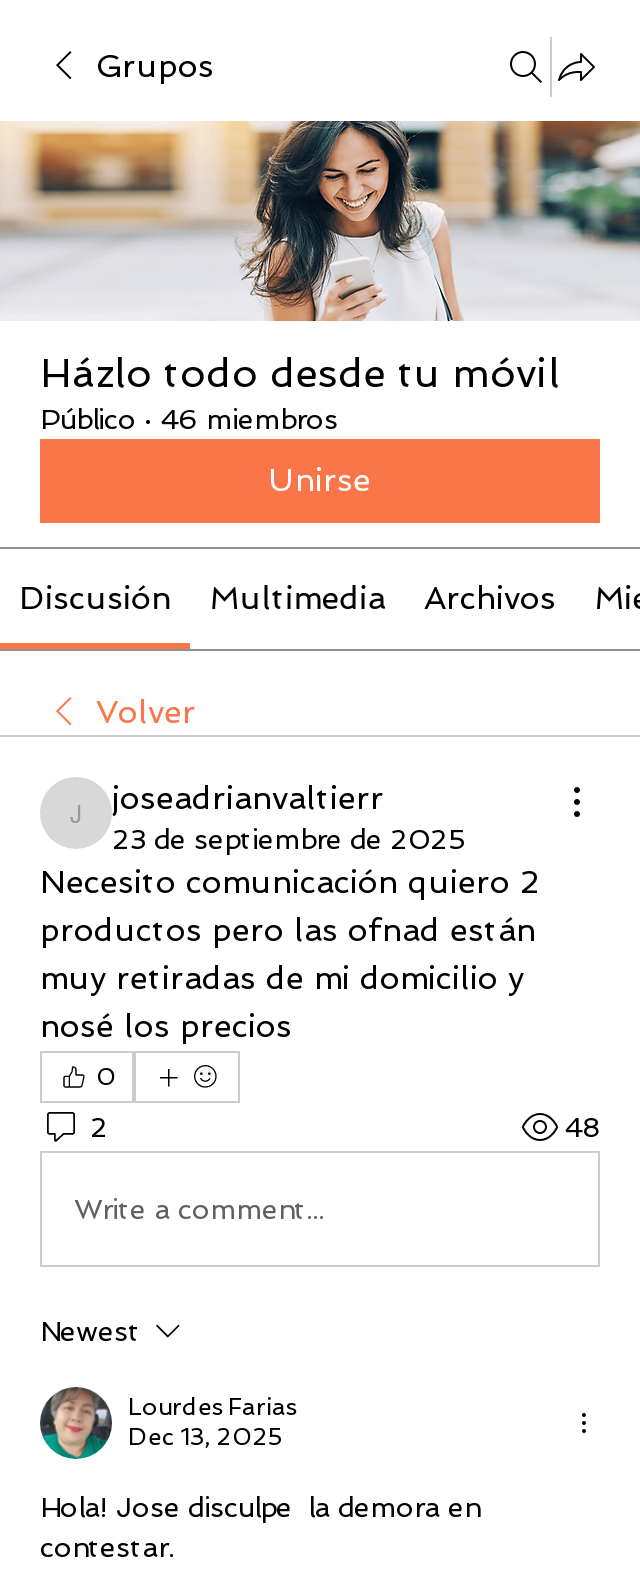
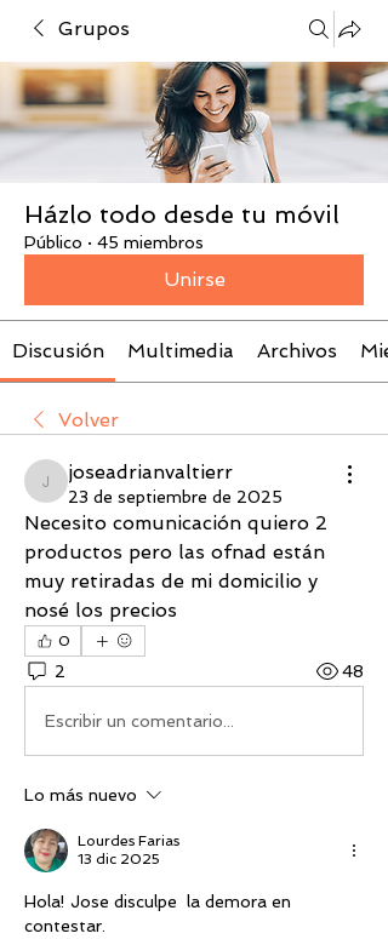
[40,403,338,435] Público · 46 miembros -> [24,233,204,252] Público · 45 miembros
[74,1192,324,1224] Write a comment... -> [45,711,234,730] Escribir un comentario...
[40,1315,140,1347] Newest -> [24,785,137,805] Lo más nuevo
[128,1423,282,1451] Dec 13, 2025 -> [78,851,160,868] 13 dic 2025

